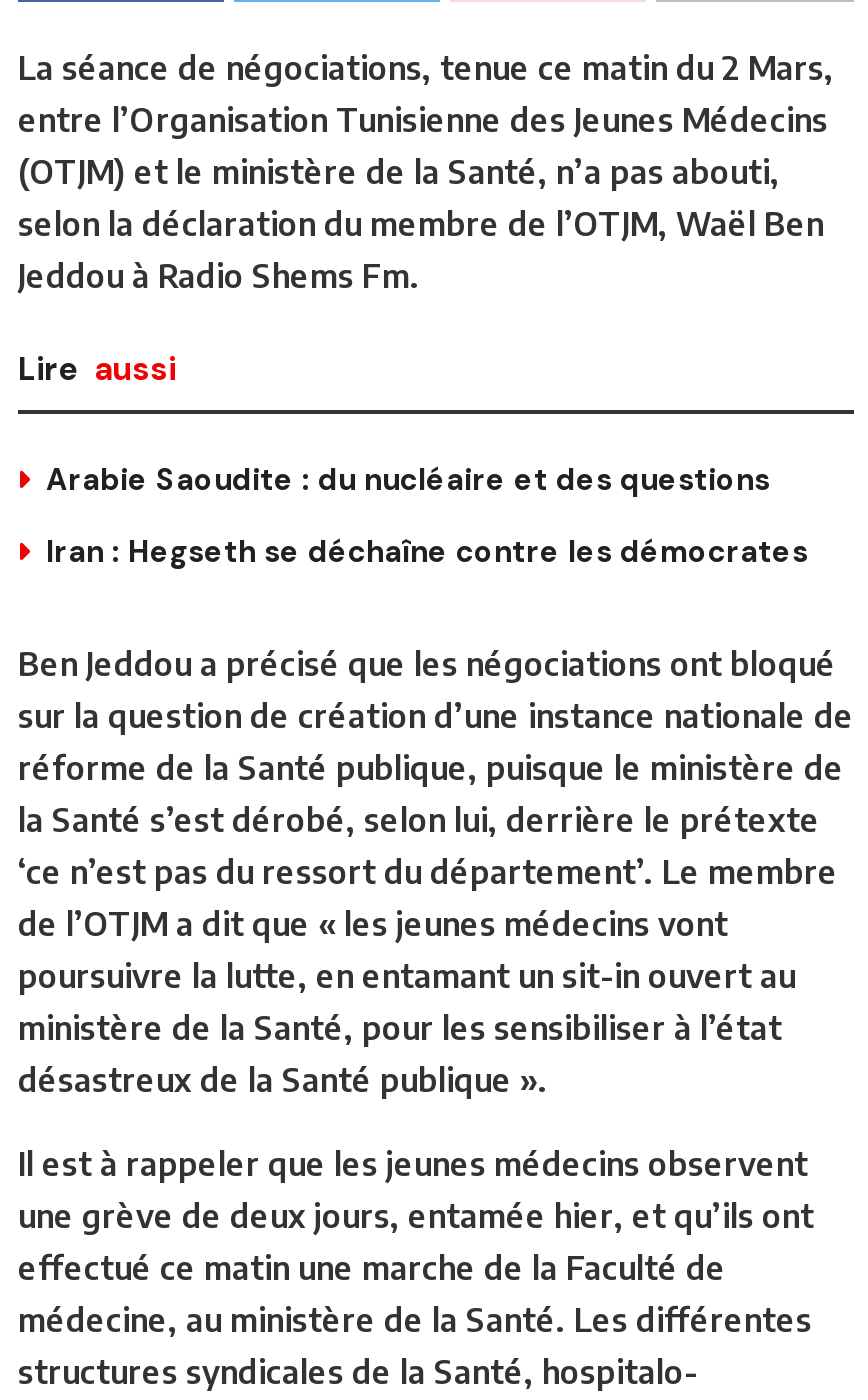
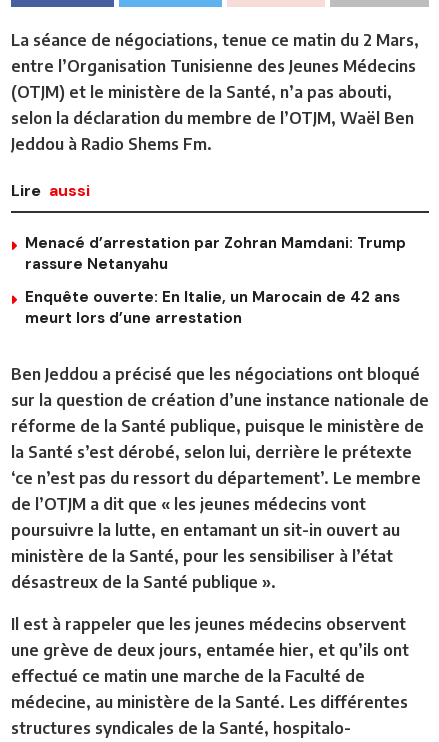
[46,461,770,501] Arabie Saoudite : du nucléaire et des questions -> [25,233,406,274] Menacé d’arrestation par Zohran Mamdani: Trump | rassure Netanyahu
[46,533,808,573] Iran : Hegseth se déchaîne contre les démocrates -> [25,287,400,328] Enquête ouverte: En Italie, un Marocain de 42 ans | meurt lors d’une arrestation

